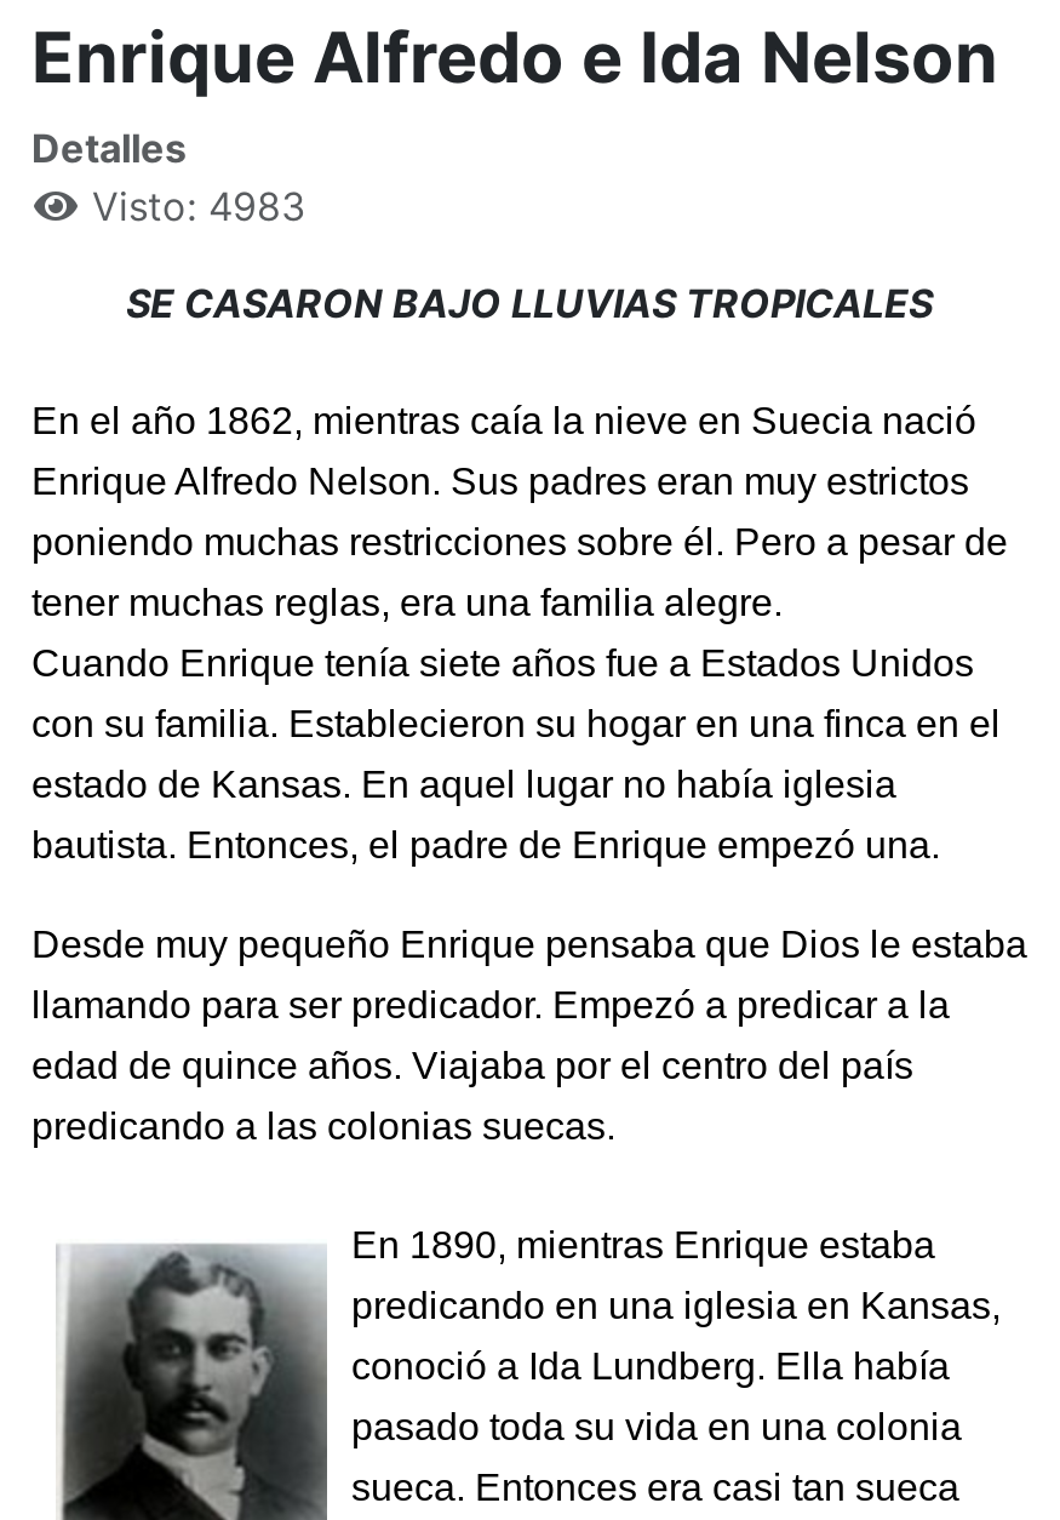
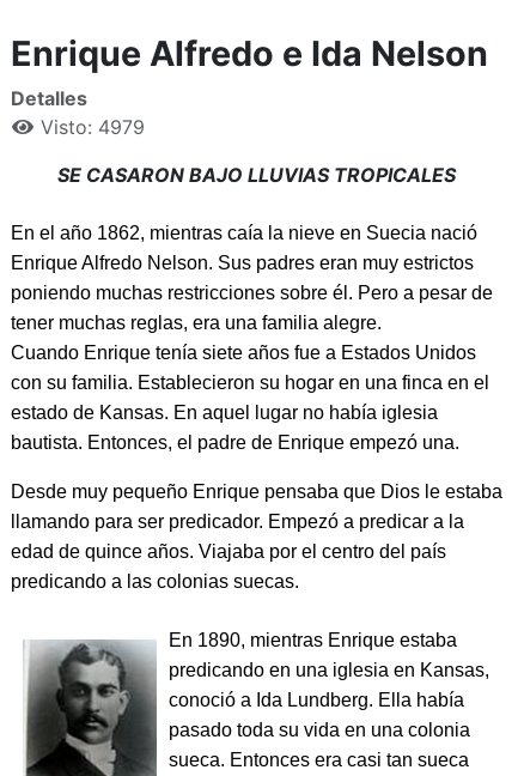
[92,183,305,232] Visto: 4983 -> [41,116,145,140] Visto: 4979

